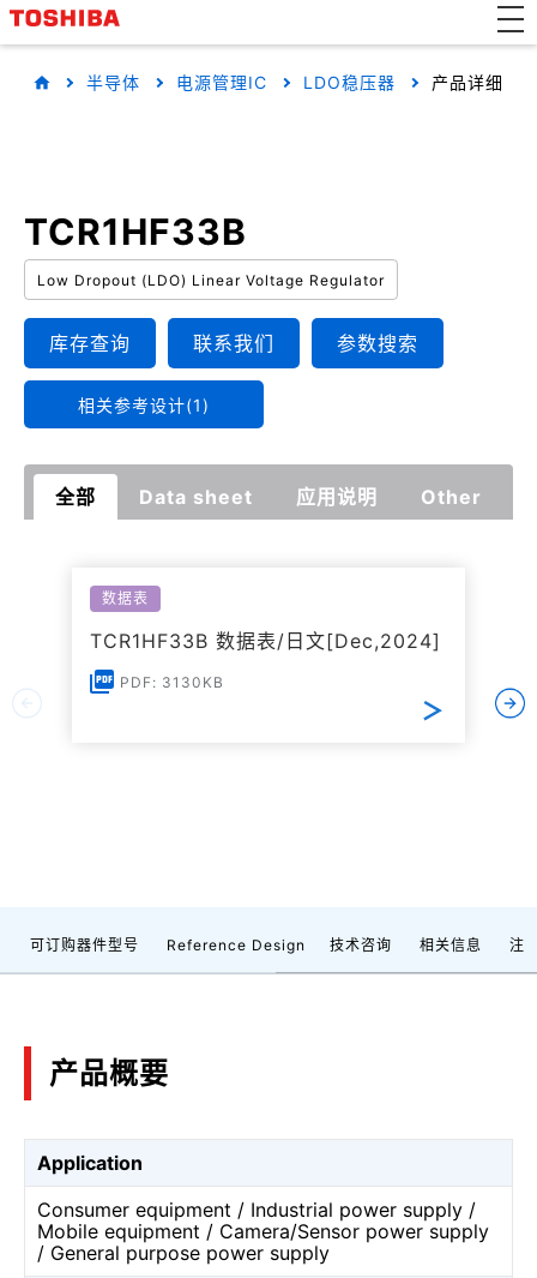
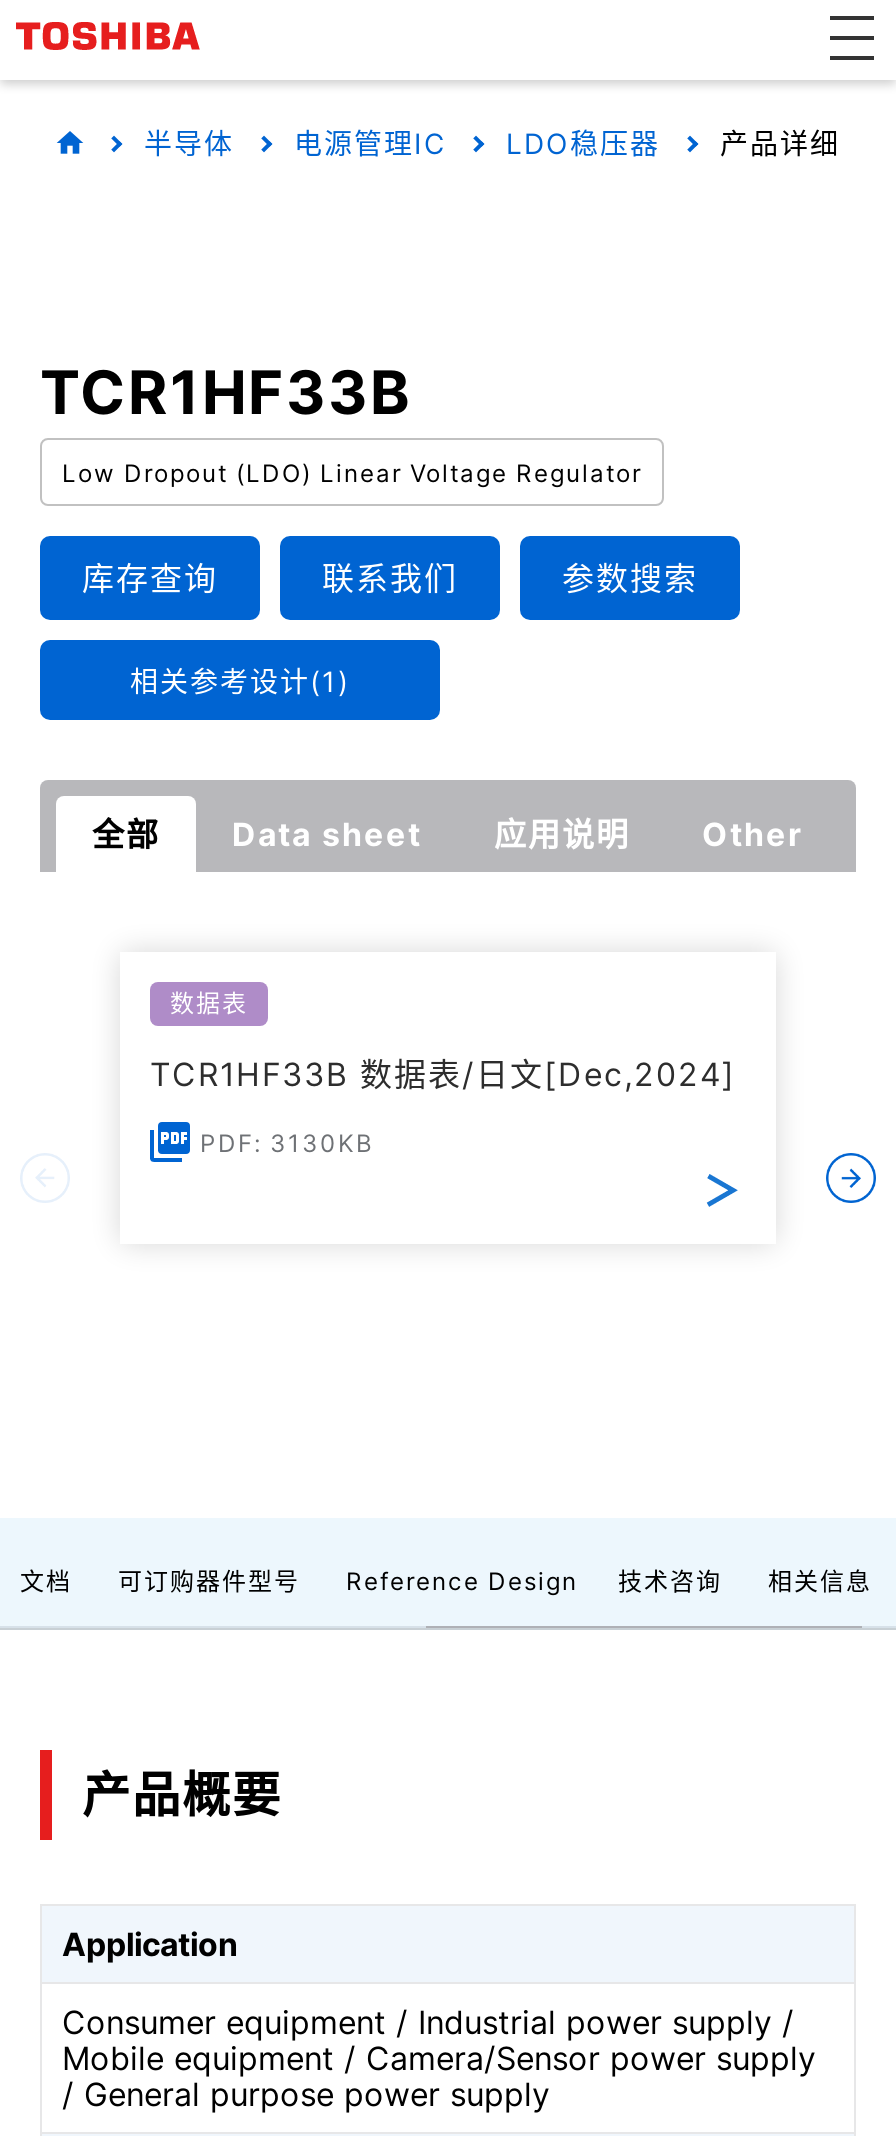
[509,936,525,954] 注 -> none

